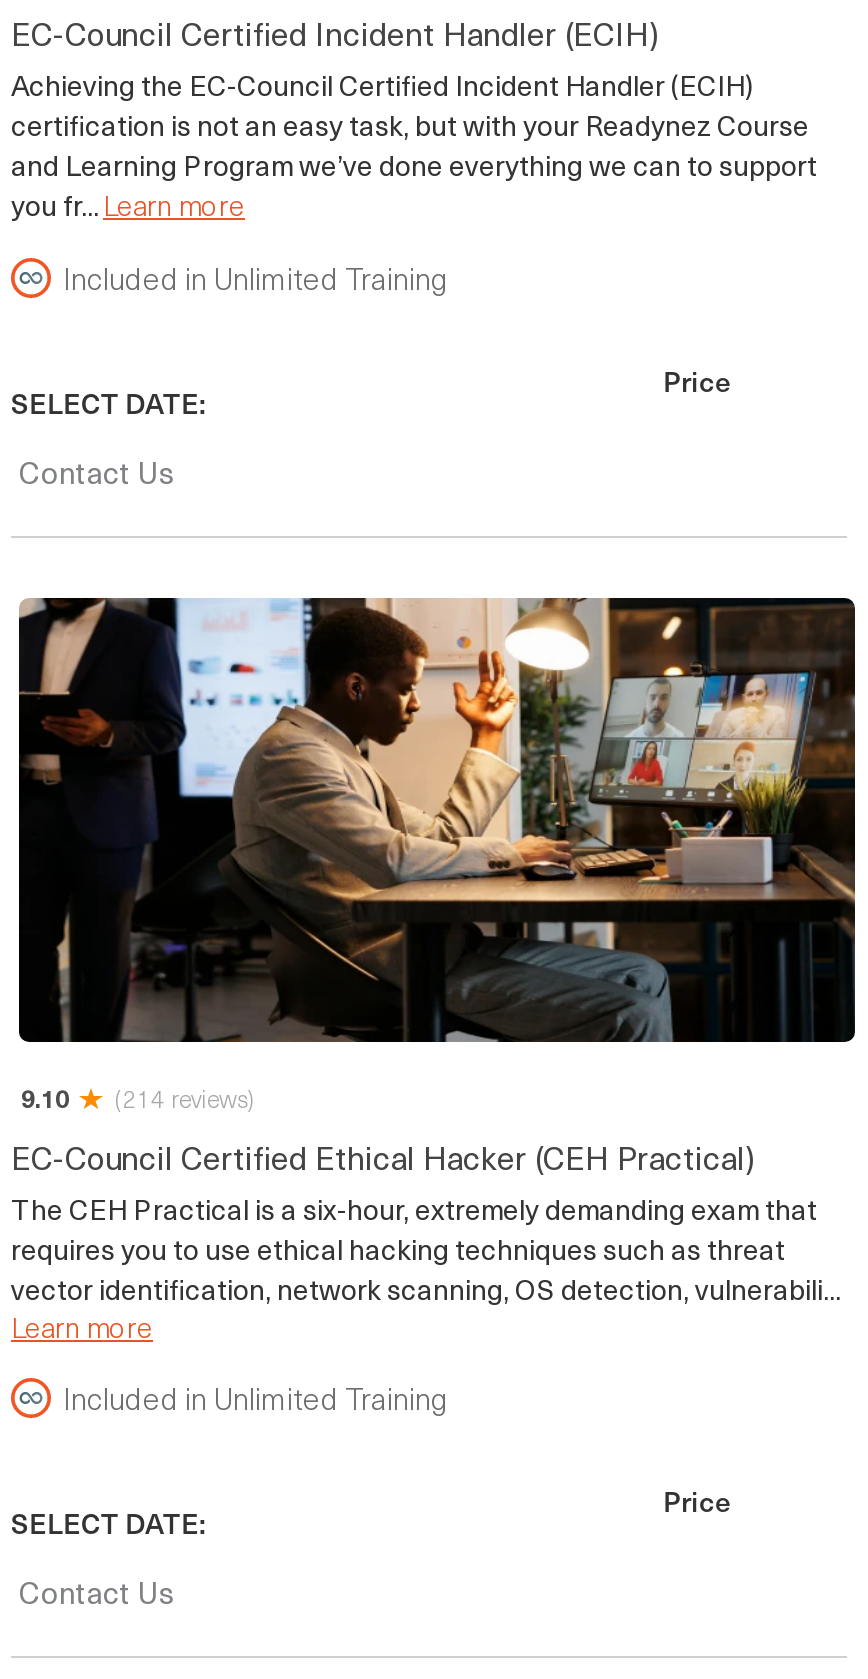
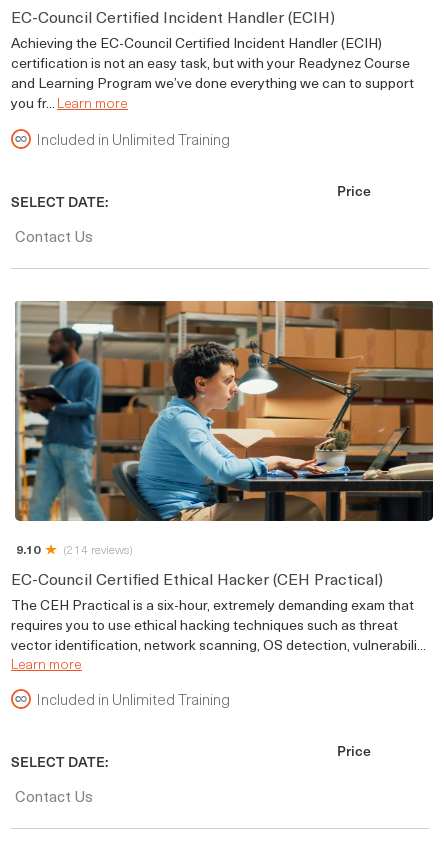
[17,596,857,1044] [image] -> [14,299,434,522] [image]

